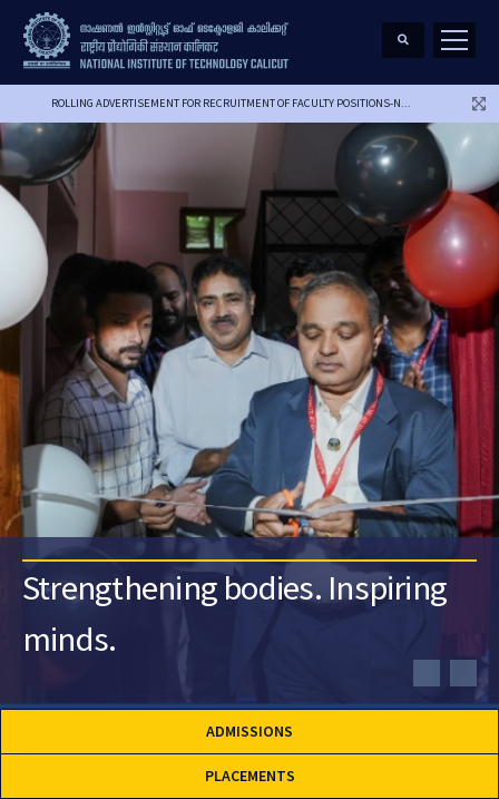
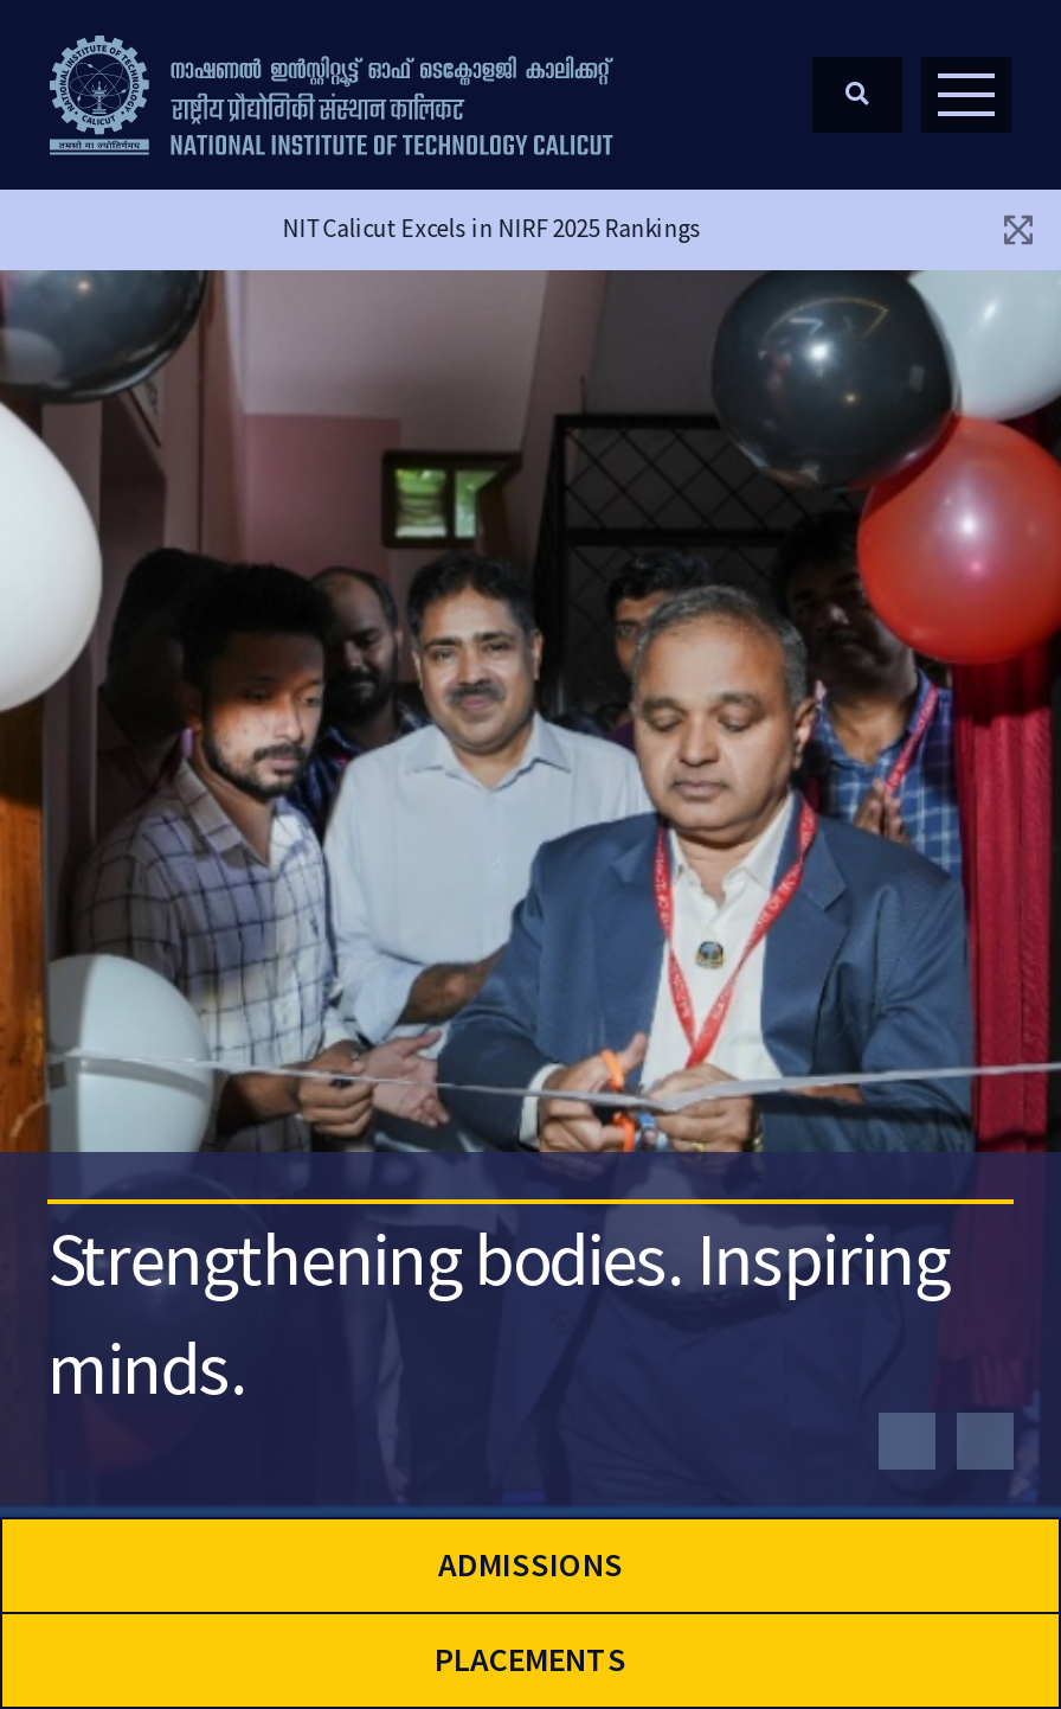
[51,96,411,111] ROLLING ADVERTISEMENT FOR RECRUITMENT OF FACULTY POSITIONS-N... -> [282,214,701,245] NIT Calicut Excels in NIRF 2025 Rankings

